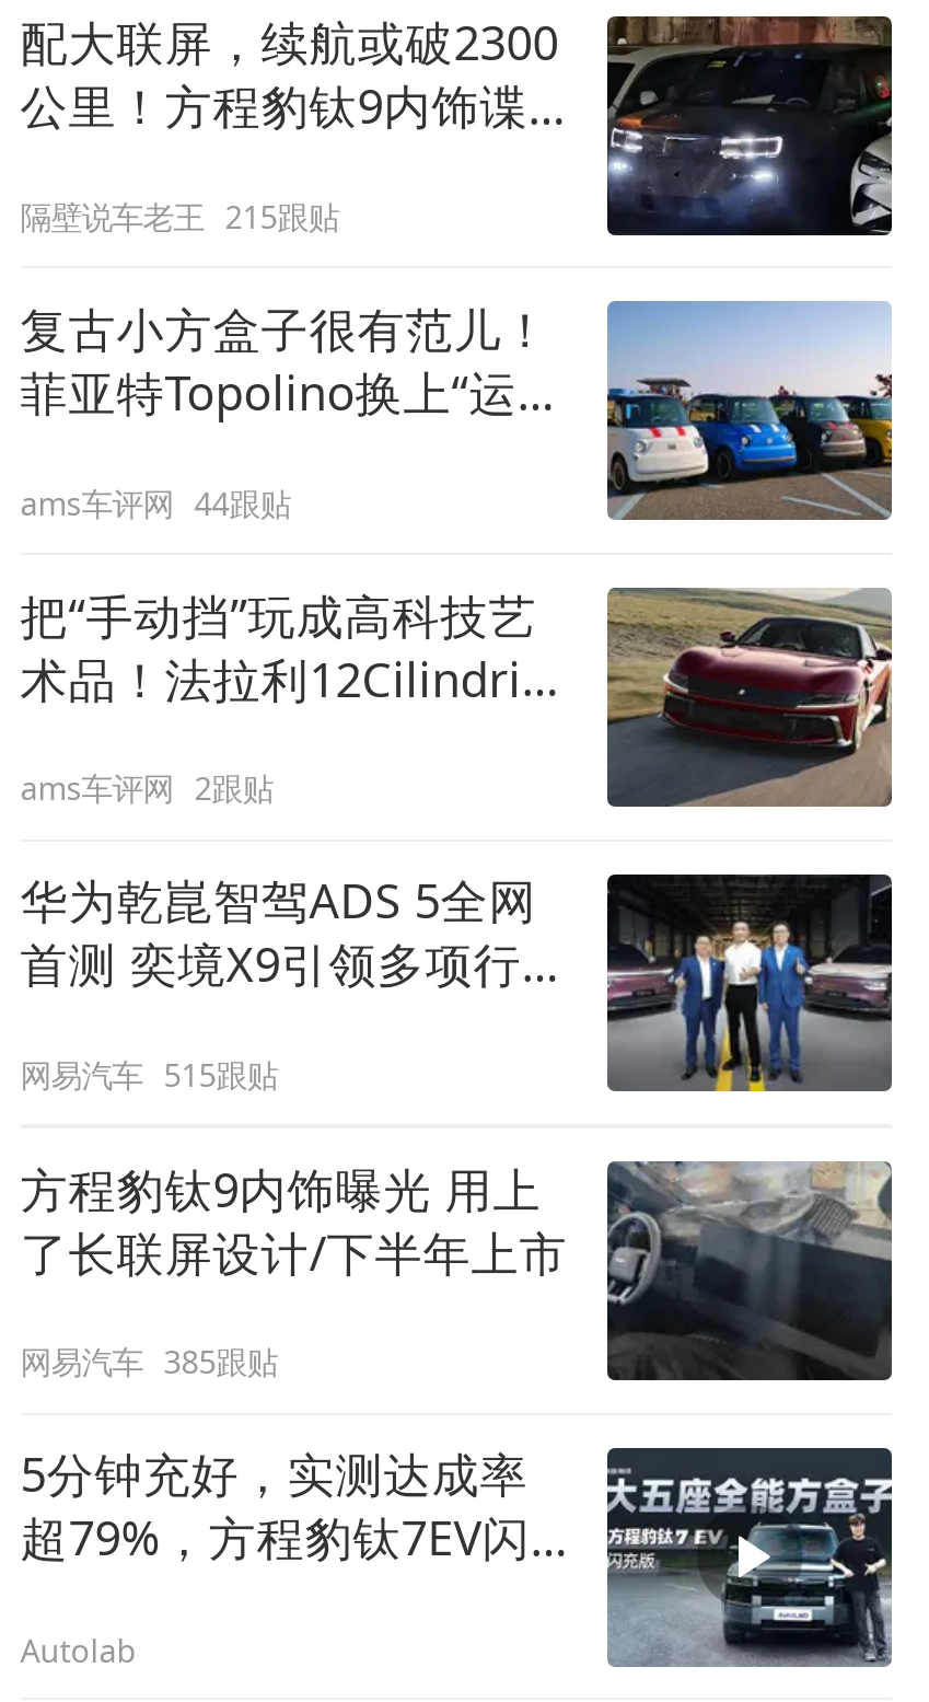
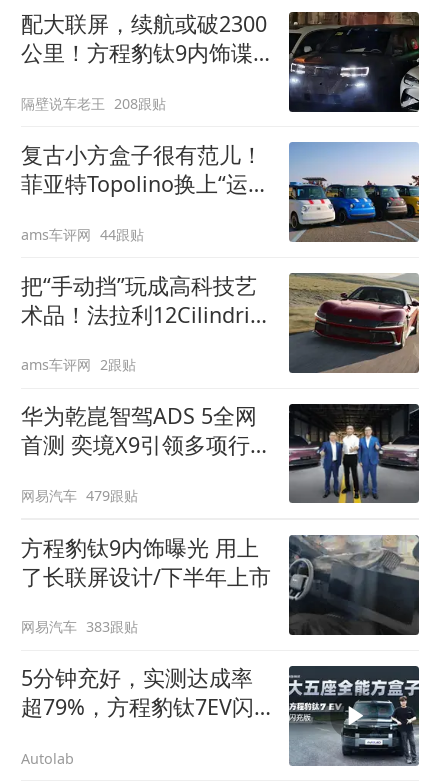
[20,196,339,237] 隔壁说车老王 215跟贴 -> [21,94,166,113] 隔壁说车老王 208跟贴
[20,1053,277,1095] 网易汽车 515跟贴 -> [21,486,138,505] 网易汽车 479跟贴
[20,1341,277,1383] 网易汽车 385跟贴 -> [21,617,138,636] 网易汽车 383跟贴

